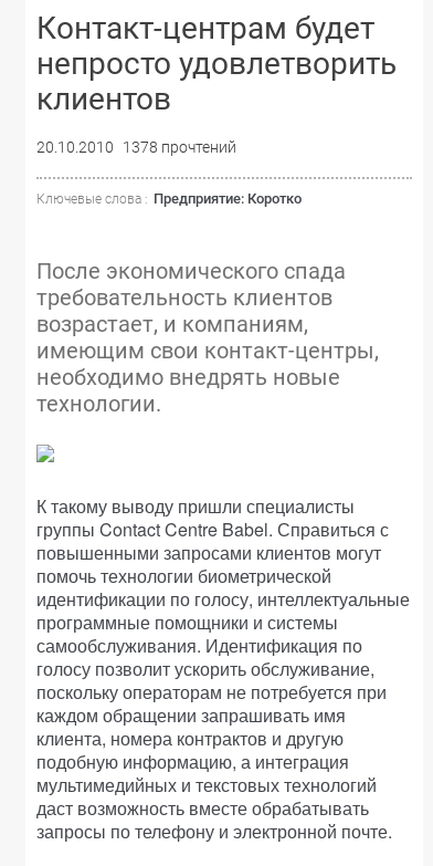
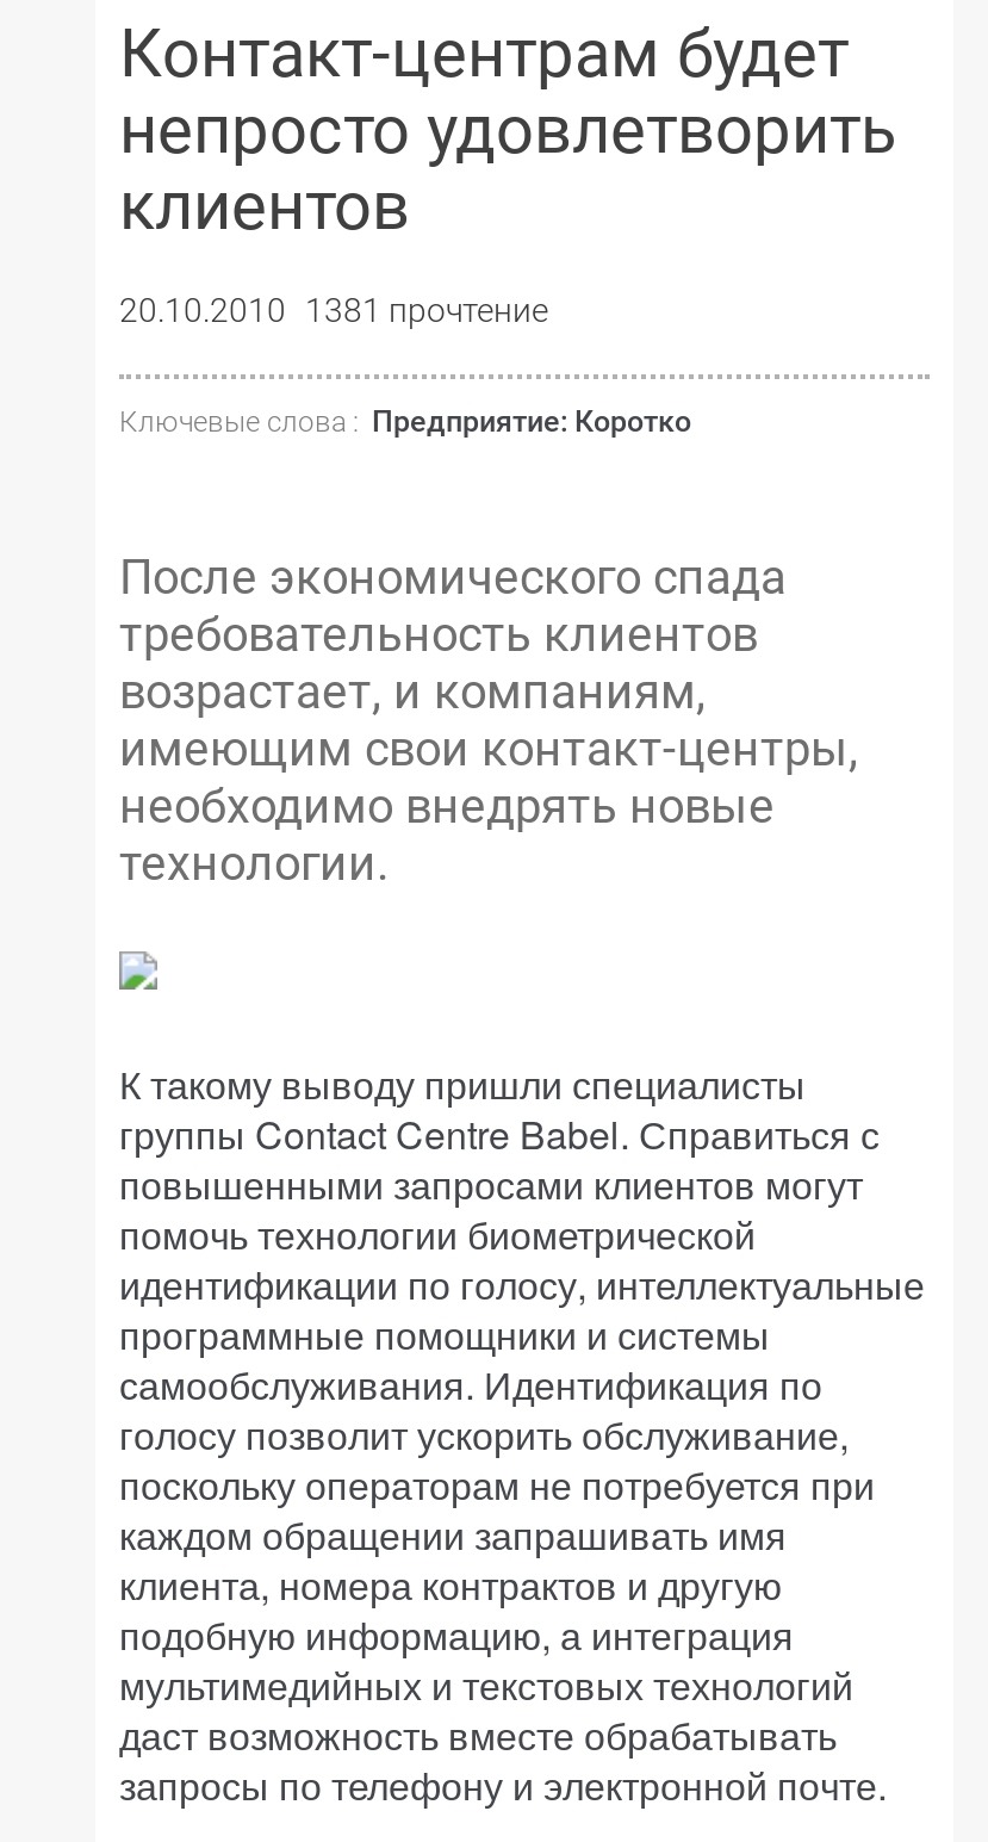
[36,138,236,156] 20.10.2010 1378 прочтений -> [119,291,548,329] 20.10.2010 1381 прочтение

